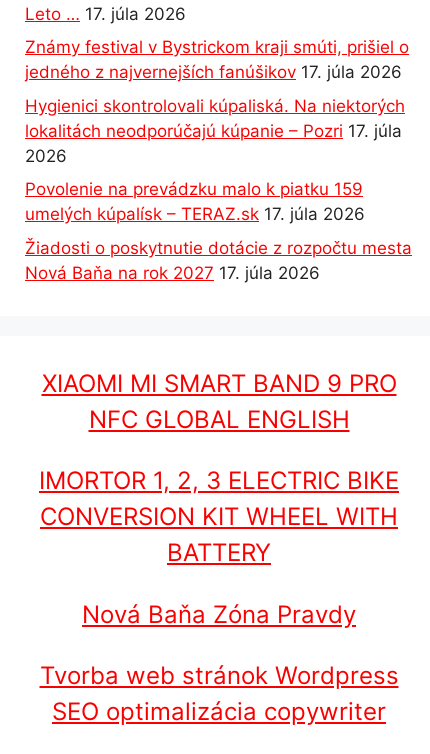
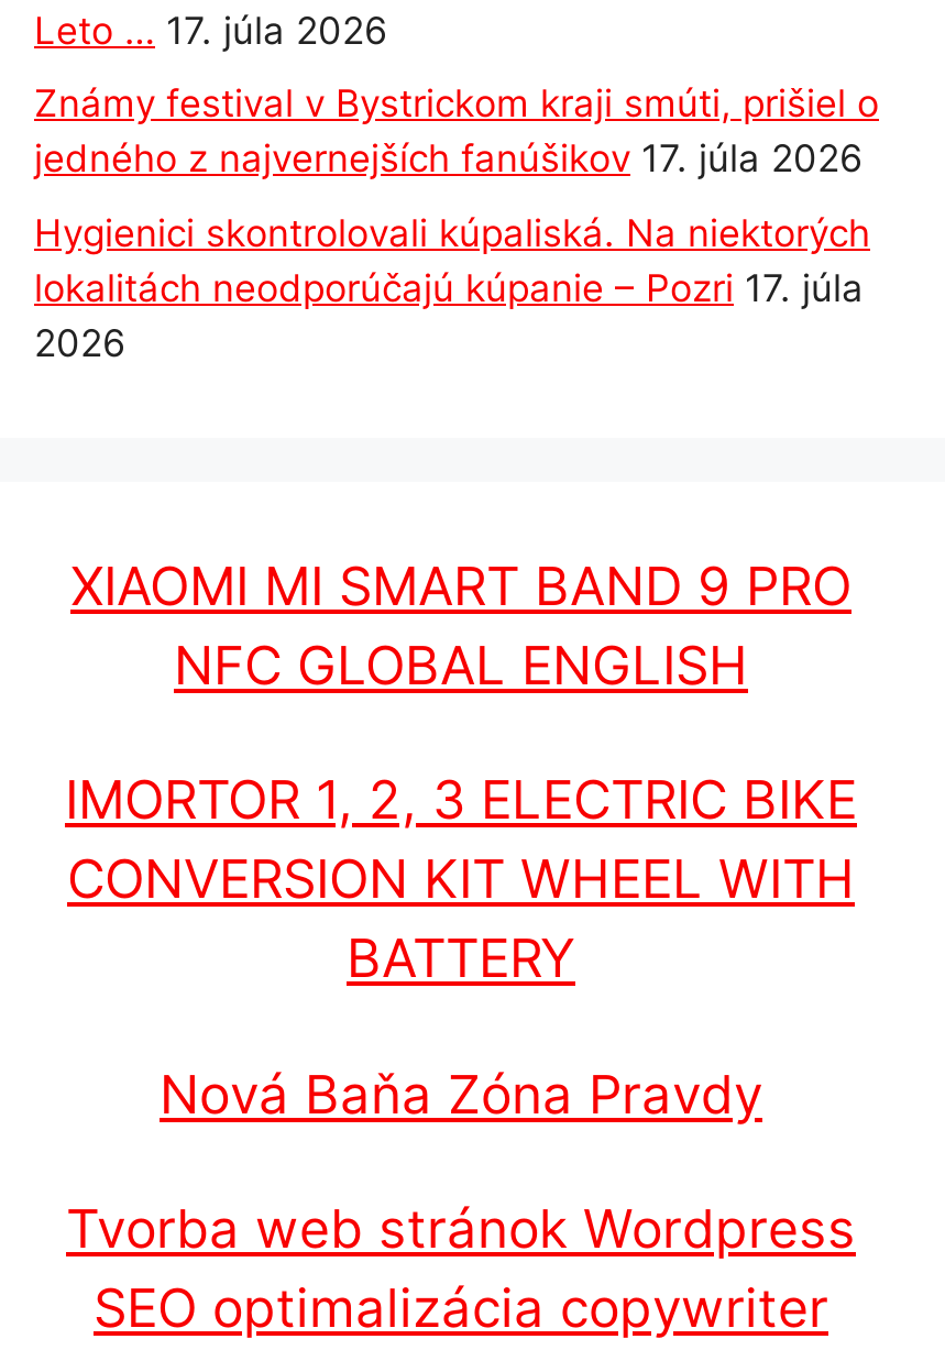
[25,179,412,283] Povolenie na prevádzku malo k piatku 159 | umelých kúpalísk – TERAZ.sk 17. júla 2026 | Žiadosti o poskytnutie dotácie z rozpočtu mesta | Nová Baňa na rok 2027 17. júla 2026 -> none

